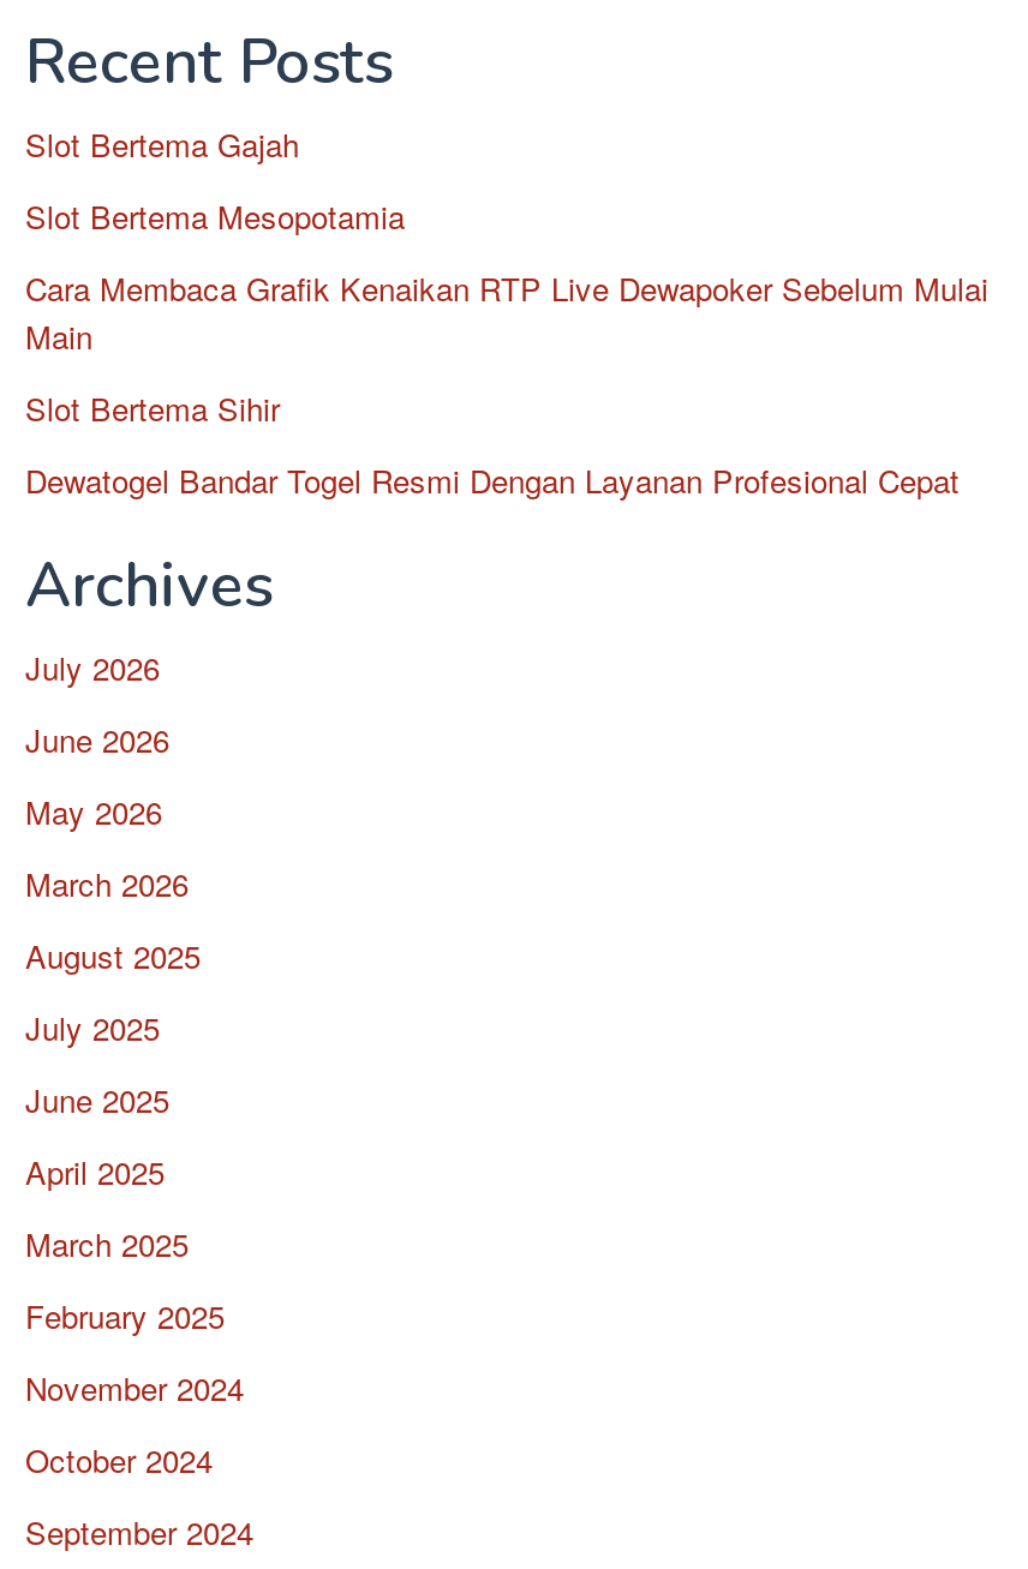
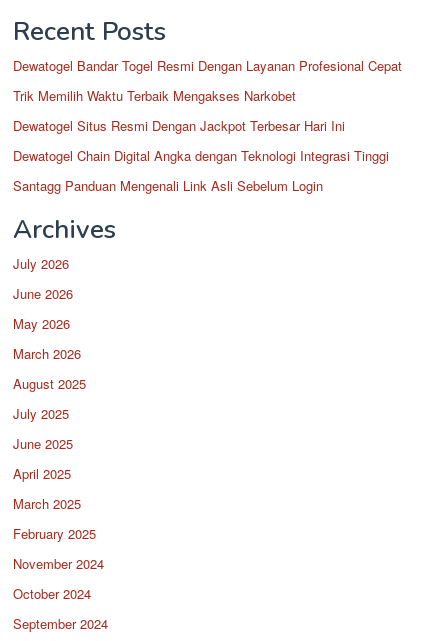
[25,121,988,431] Slot Bertema Gajah | Slot Bertema Mesopotamia | Cara Membaca Grafik Kenaikan RTP Live Dewapoker Sebelum Mulai | Main | Slot Bertema Sihir -> none
moved [25,457,960,503] -> [13,56,402,75]: Dewatogel Bandar Togel Resmi Dengan Layanan Profesional Cepat
none -> [13,86,389,195] Trik Memilih Waktu Terbaik Mengakses Narkobet | Dewatogel Situs Resmi Dengan Jackpot Terbesar Hari Ini | Dewatogel Chain Digital Angka dengan Teknologi Integrasi Tinggi | Santagg Panduan Mengenali Link Asli Sebelum Login

